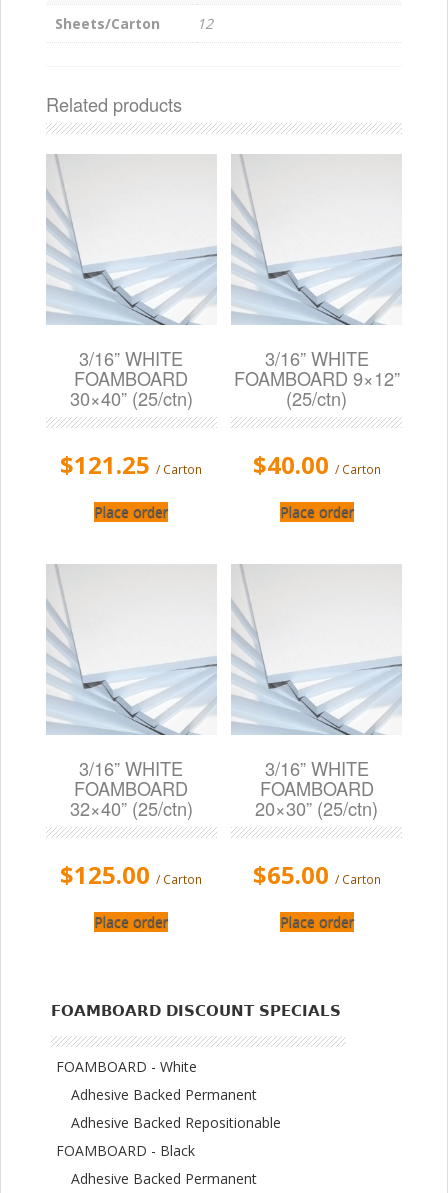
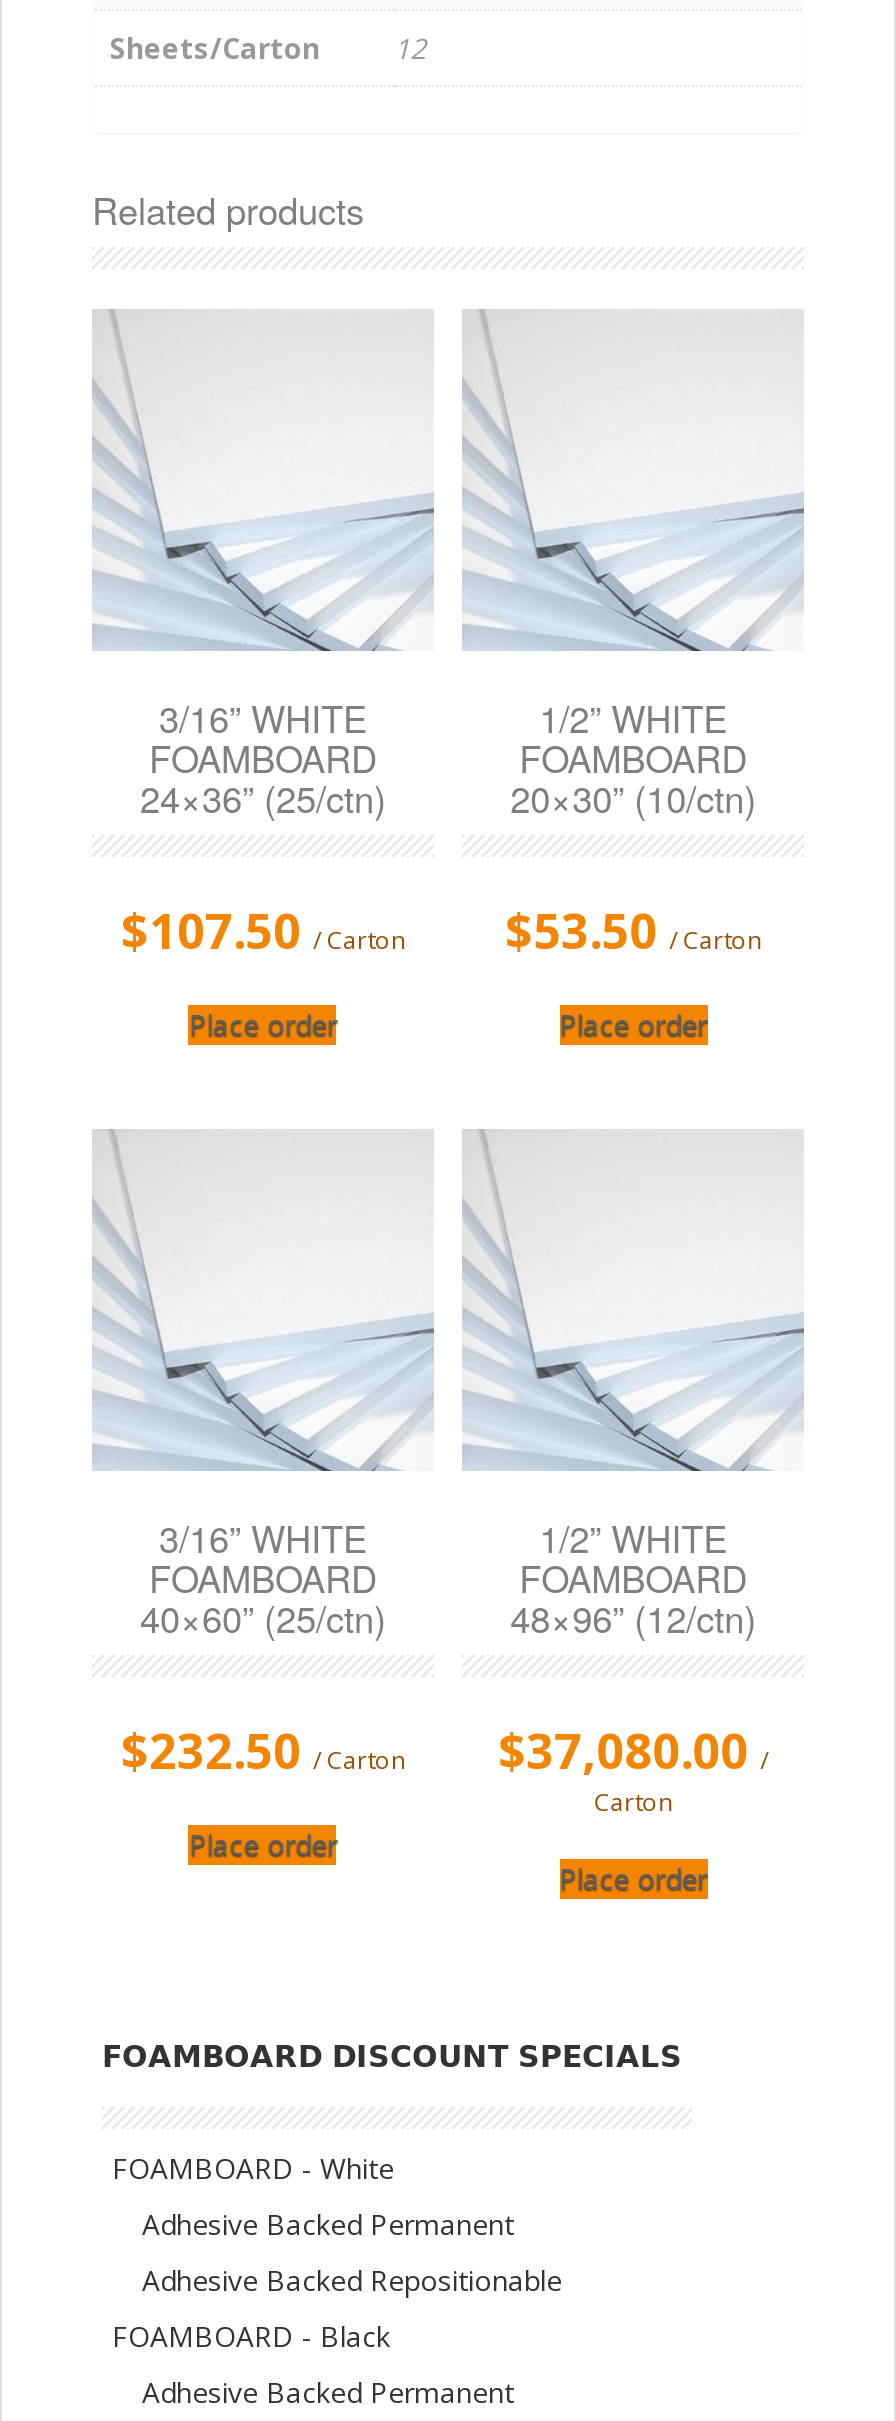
[234,345,400,411] 3/16” WHITE | FOAMBOARD 9×12” | (25/ctn) -> [510,691,756,823] 1/2” WHITE | FOAMBOARD | 20×30” (10/ctn)
[70,385,193,411] 30×40” (25/ctn) -> [140,771,386,823] 24×36” (25/ctn)
[60,448,202,481] $121.25 / Carton -> [121,897,405,963] $107.50 / Carton
[253,448,381,481] $40.00 / Carton -> [505,897,761,963] $53.50 / Carton
[265,755,369,781] 3/16” WHITE -> [539,1511,727,1563] 1/2” WHITE
[70,795,193,821] 32×40” (25/ctn) -> [140,1591,386,1643] 40×60” (25/ctn)
[255,795,378,821] 20×30” (25/ctn) -> [510,1591,756,1643] 48×96” (12/ctn)
[60,858,202,891] $125.00 / Carton -> [121,1717,405,1783] $232.50 / Carton
[253,858,381,891] $65.00 / Carton -> [498,1717,768,1819] $37,080.00 / | Carton

